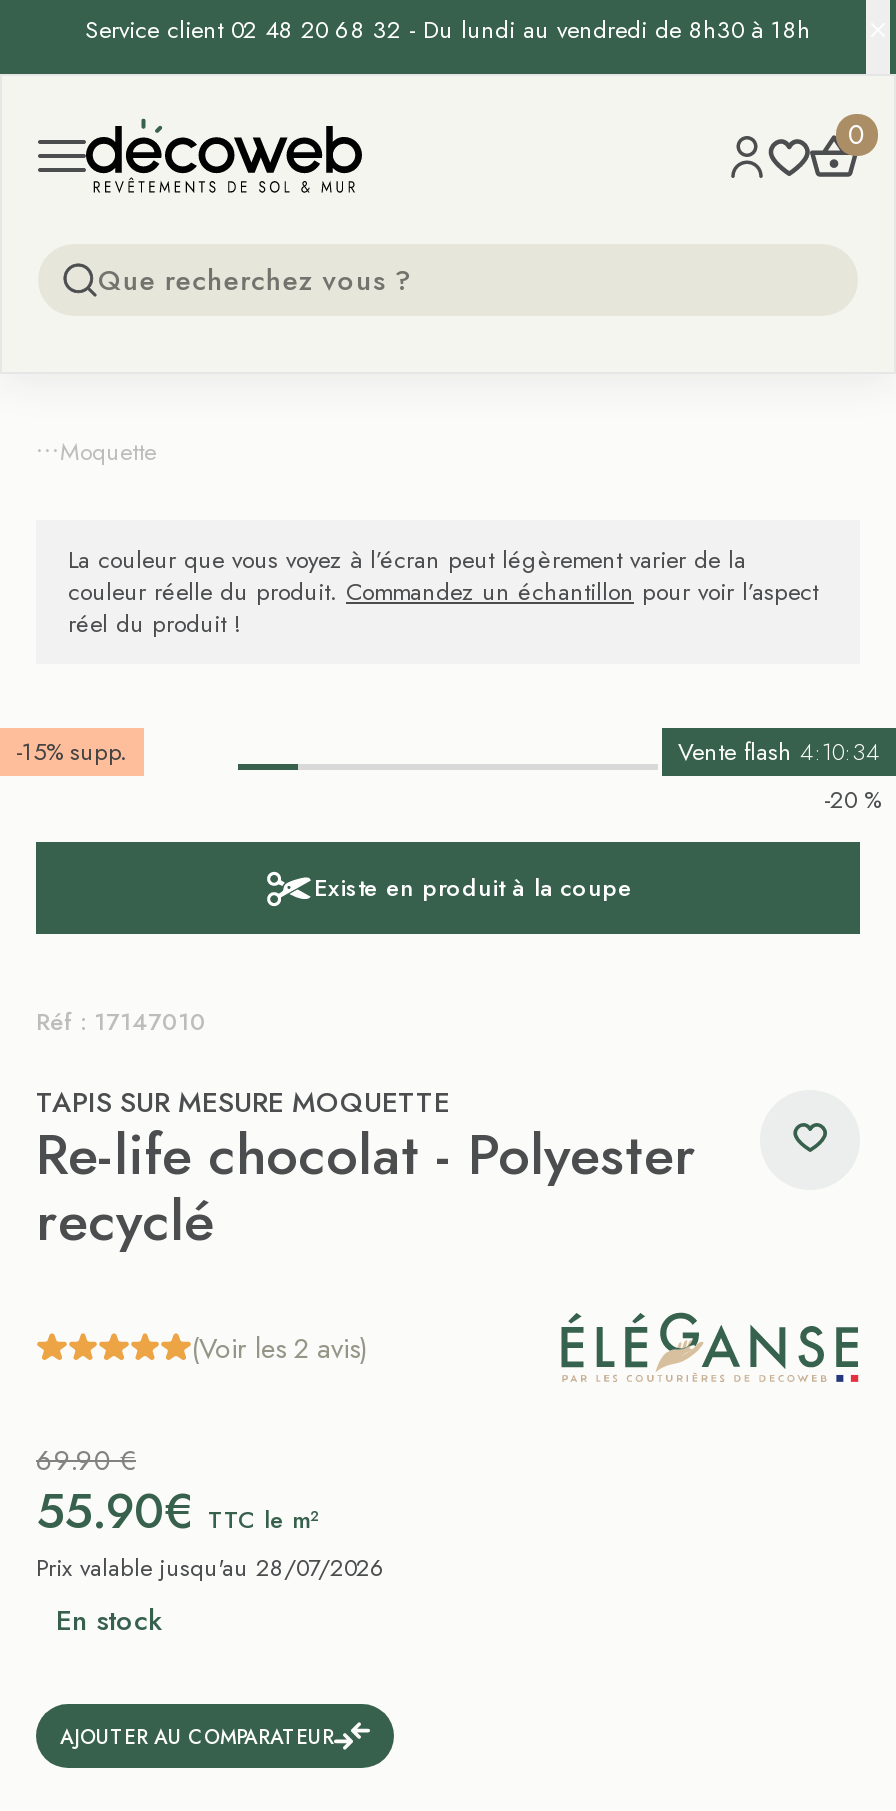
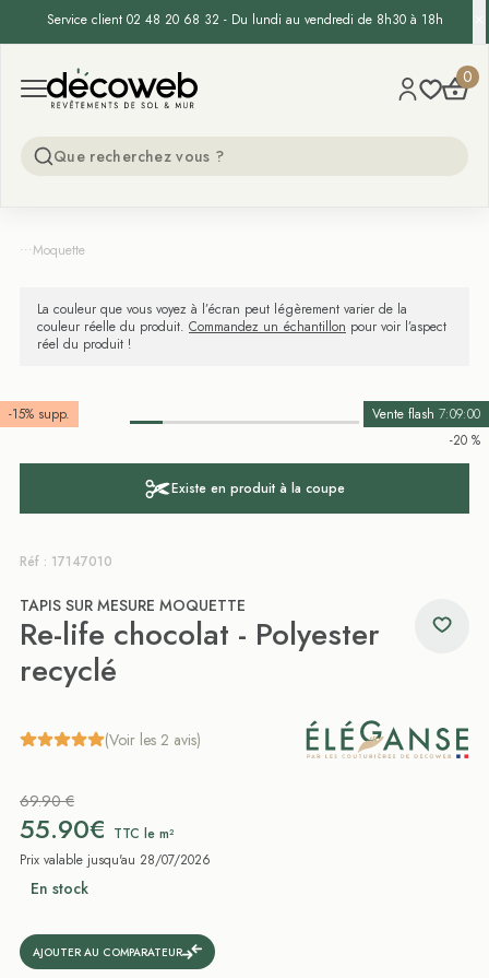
[678,734,880,770] Vente flash 4:10:34 -> [372,404,480,424] Vente flash 7:09:00

